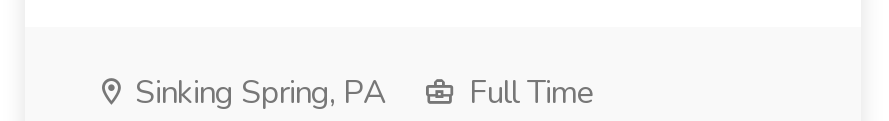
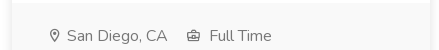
[127,71,387,115] Sinking Spring, PA -> [63,25,168,47] San Diego, CA

